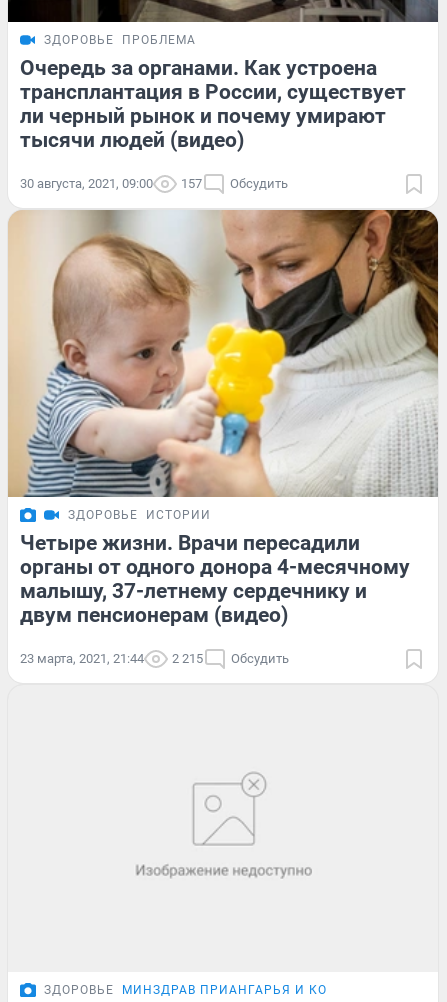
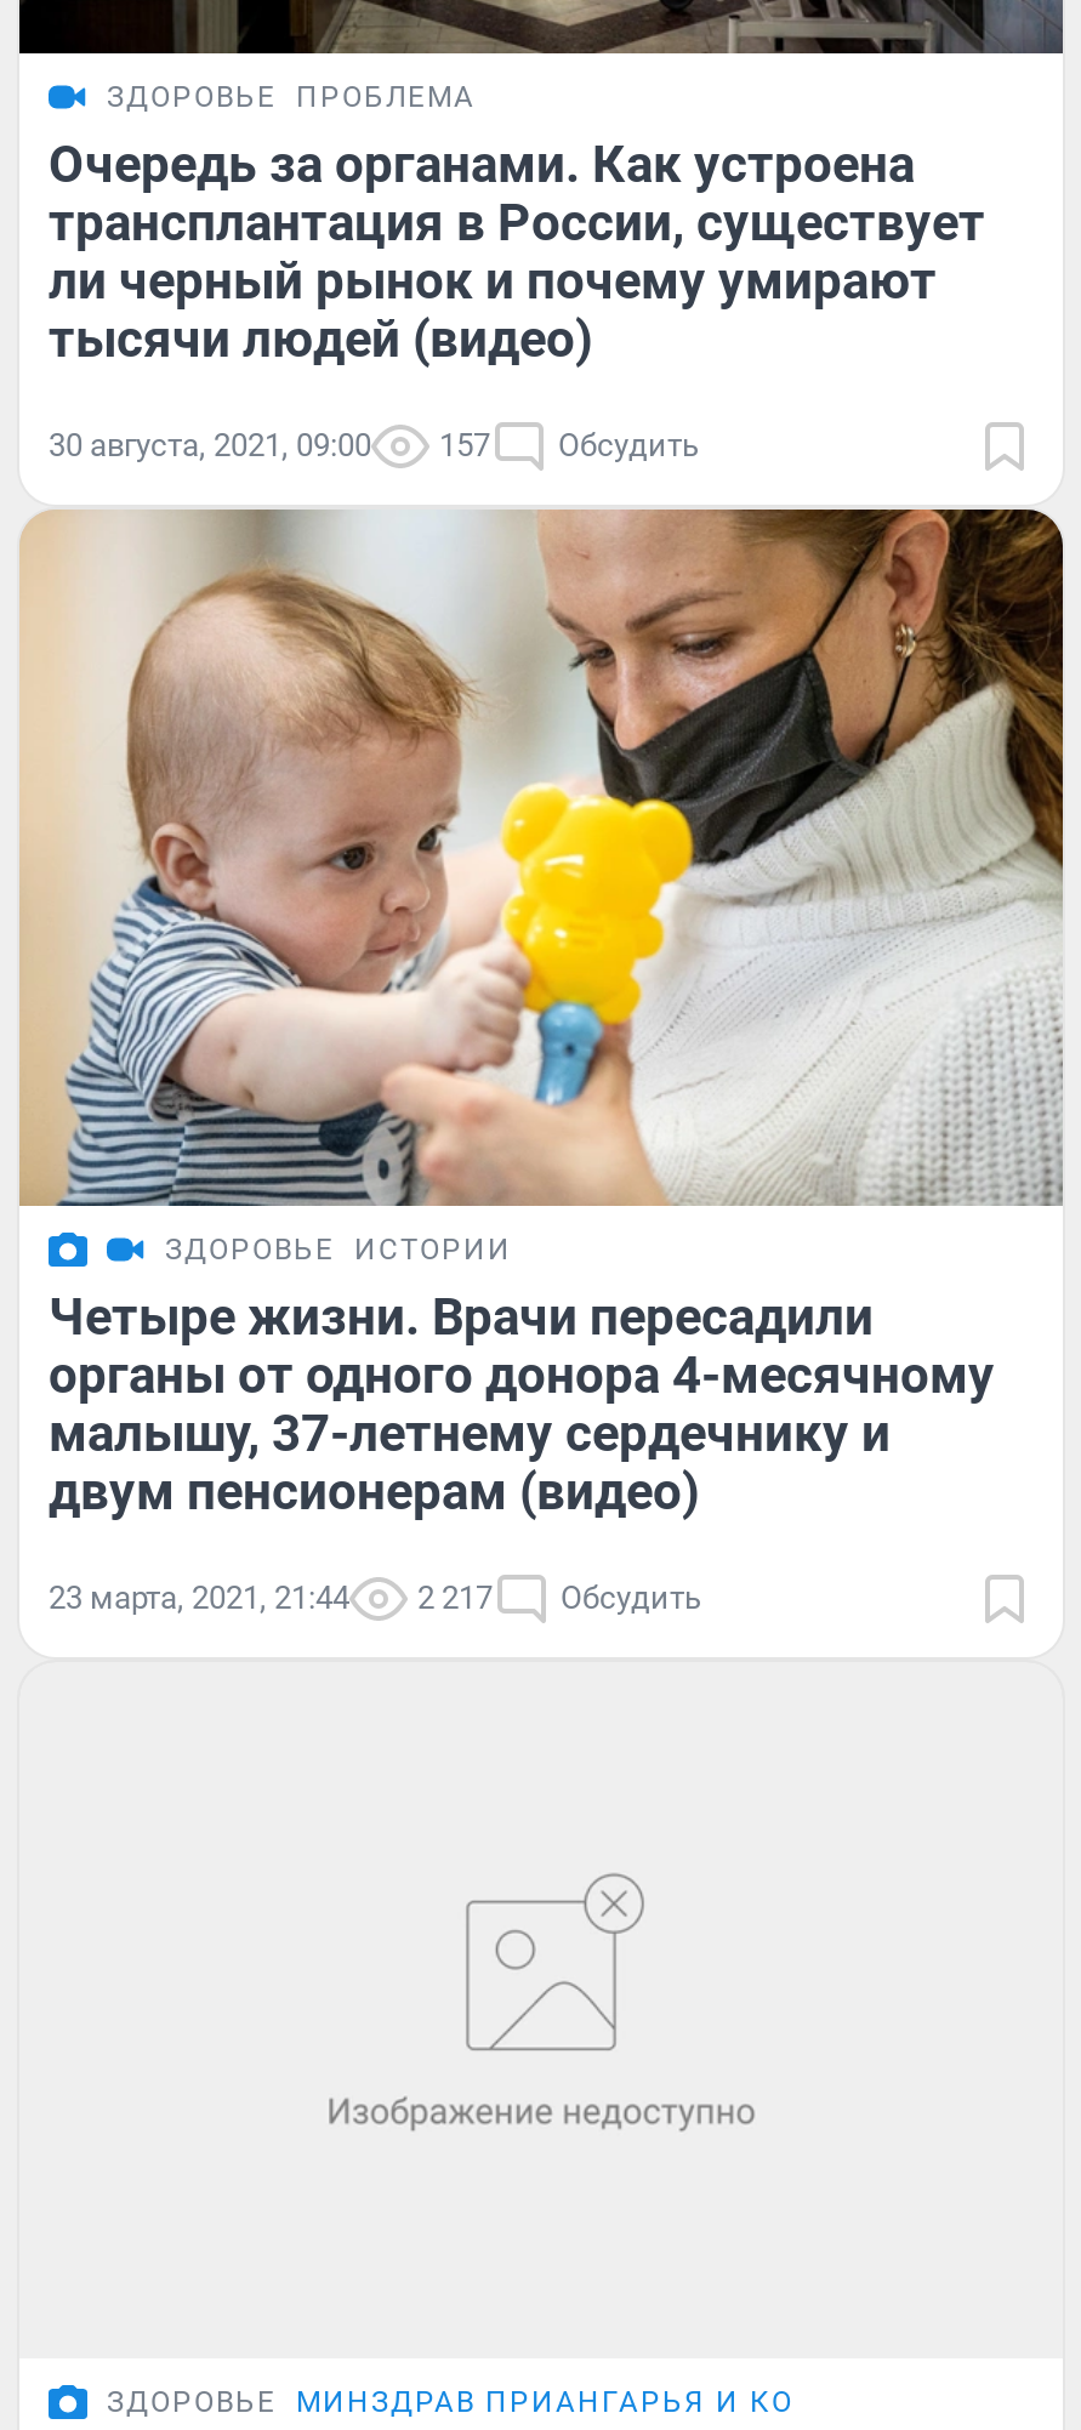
[20,651,289,666] 23 марта, 2021, 21:44 2 215 Обсудить -> [49,1579,701,1616] 23 марта, 2021, 21:44 2 217 Обсудить

